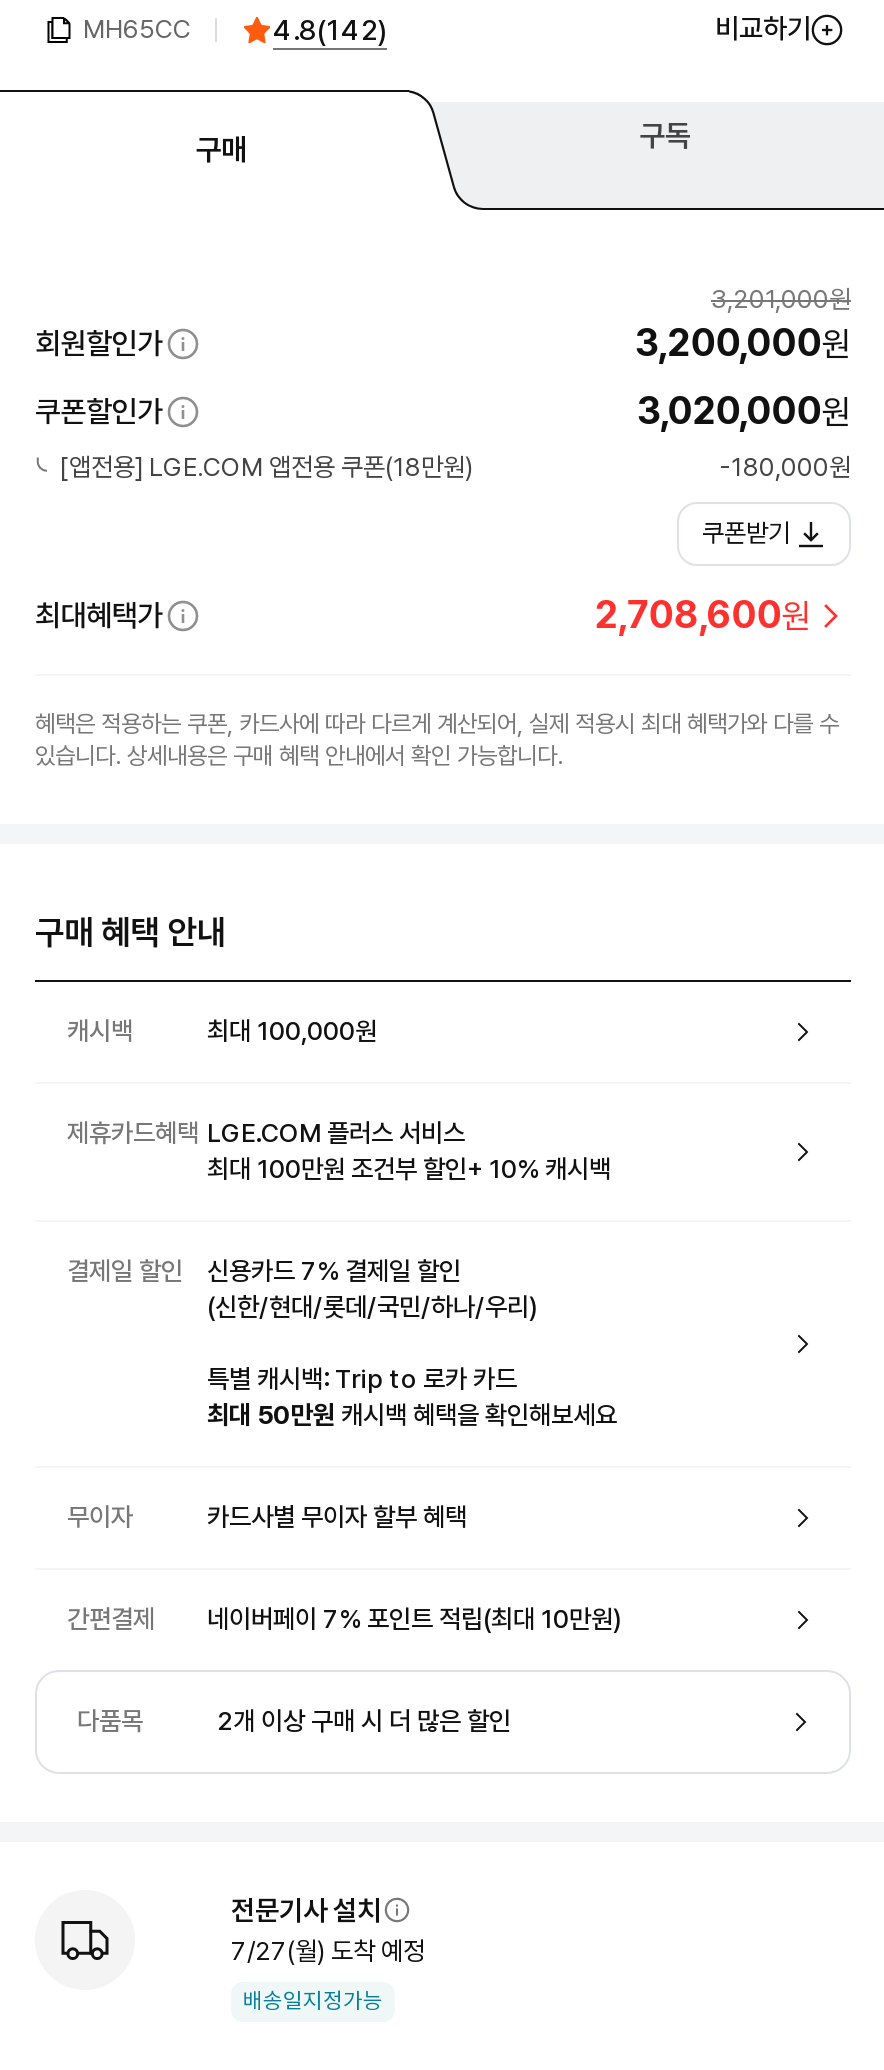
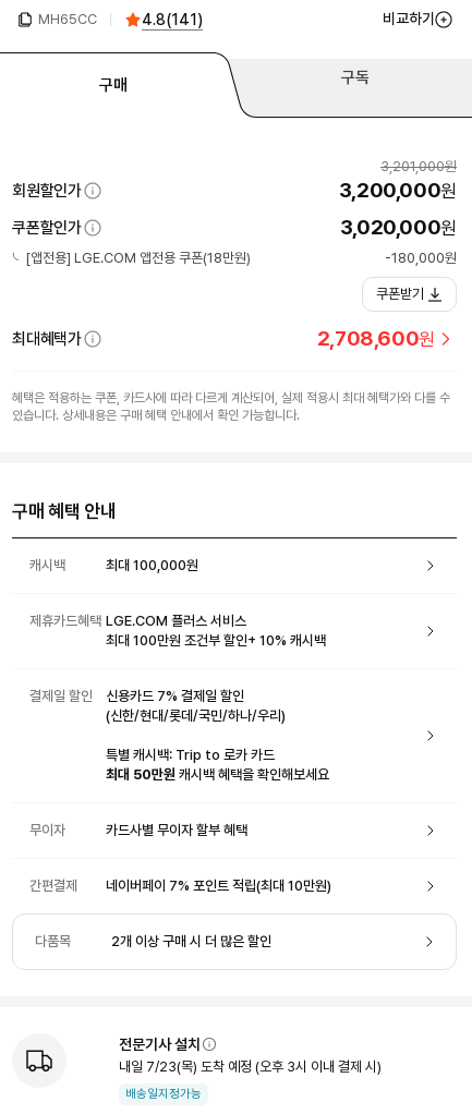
[273,13,387,45] 4.8(142) -> [142,10,203,28] 4.8(141)
[231,1936,425,1966] 7/27(월) 도착 예정 -> [119,1058,382,1075] 내일 7/23(목) 도착 예정 (오후 3시 이내 결제 시)

